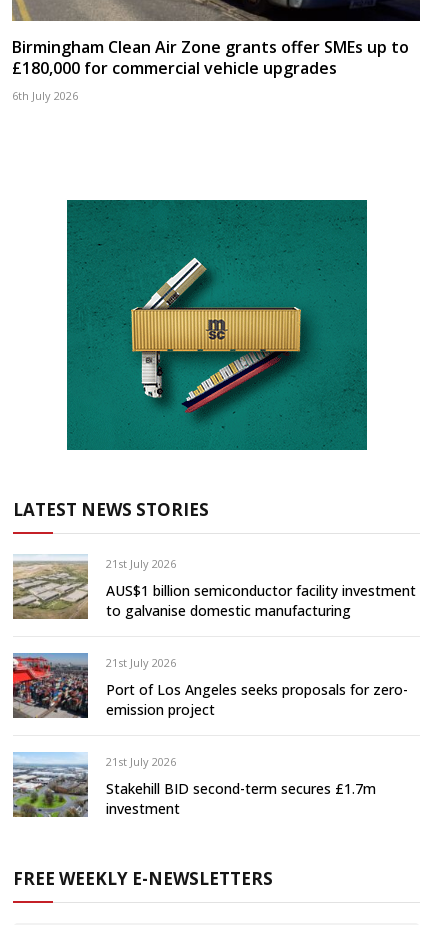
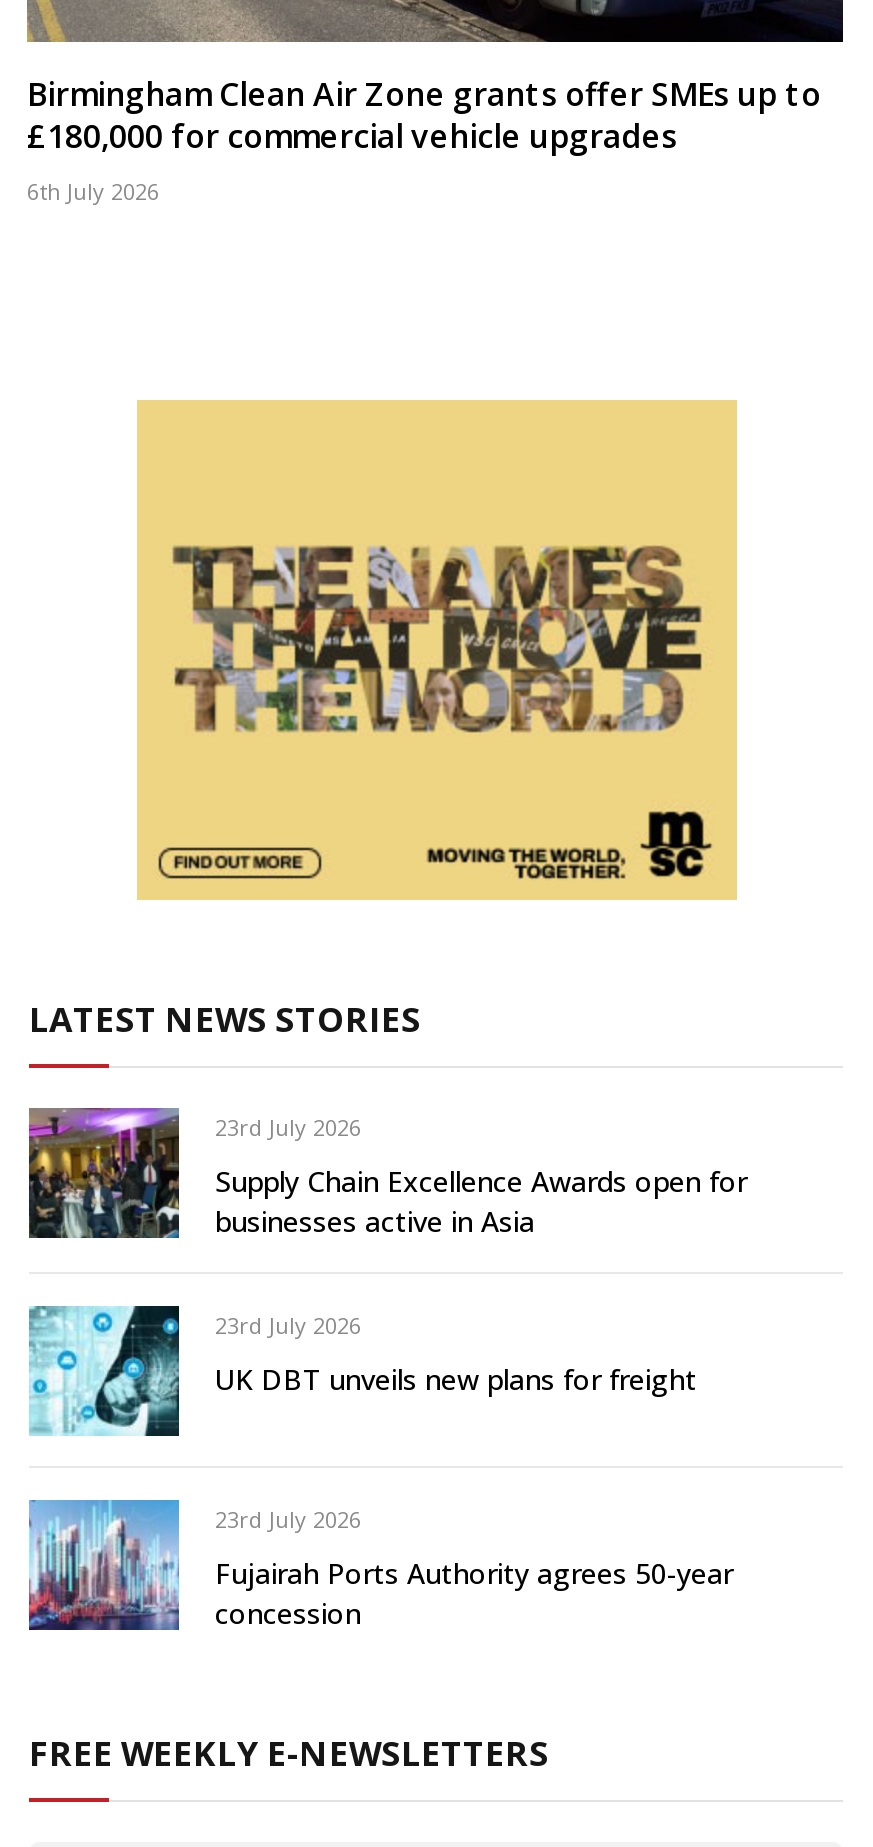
[66,199,368,451] [image] -> [137,400,737,902] [image]
[12,556,176,620] [image] | 21st July 2026 -> [27,1108,361,1240] [image] | 23rd July 2026
[106,581,416,620] AUS$1 billion semiconductor facility investment | to galvanise domestic manufacturing -> [215,1161,747,1239] Supply Chain Excellence Awards open for | businesses active in Asia
[12,653,176,719] [image] | 21st July 2026 -> [27,1304,361,1438] [image] | 23rd July 2026
[106,680,408,719] Port of Los Angeles seeks proposals for zero- | emission project -> [215,1359,697,1397] UK DBT unveils new plans for freight
[12,753,176,818] [image] | 21st July 2026 -> [29,1500,361,1632] [image] | 23rd July 2026
[106,779,376,818] Stakehill BID second-term secures £1.7m | investment -> [215,1554,733,1632] Fujairah Ports Authority agrees 50-year | concession

